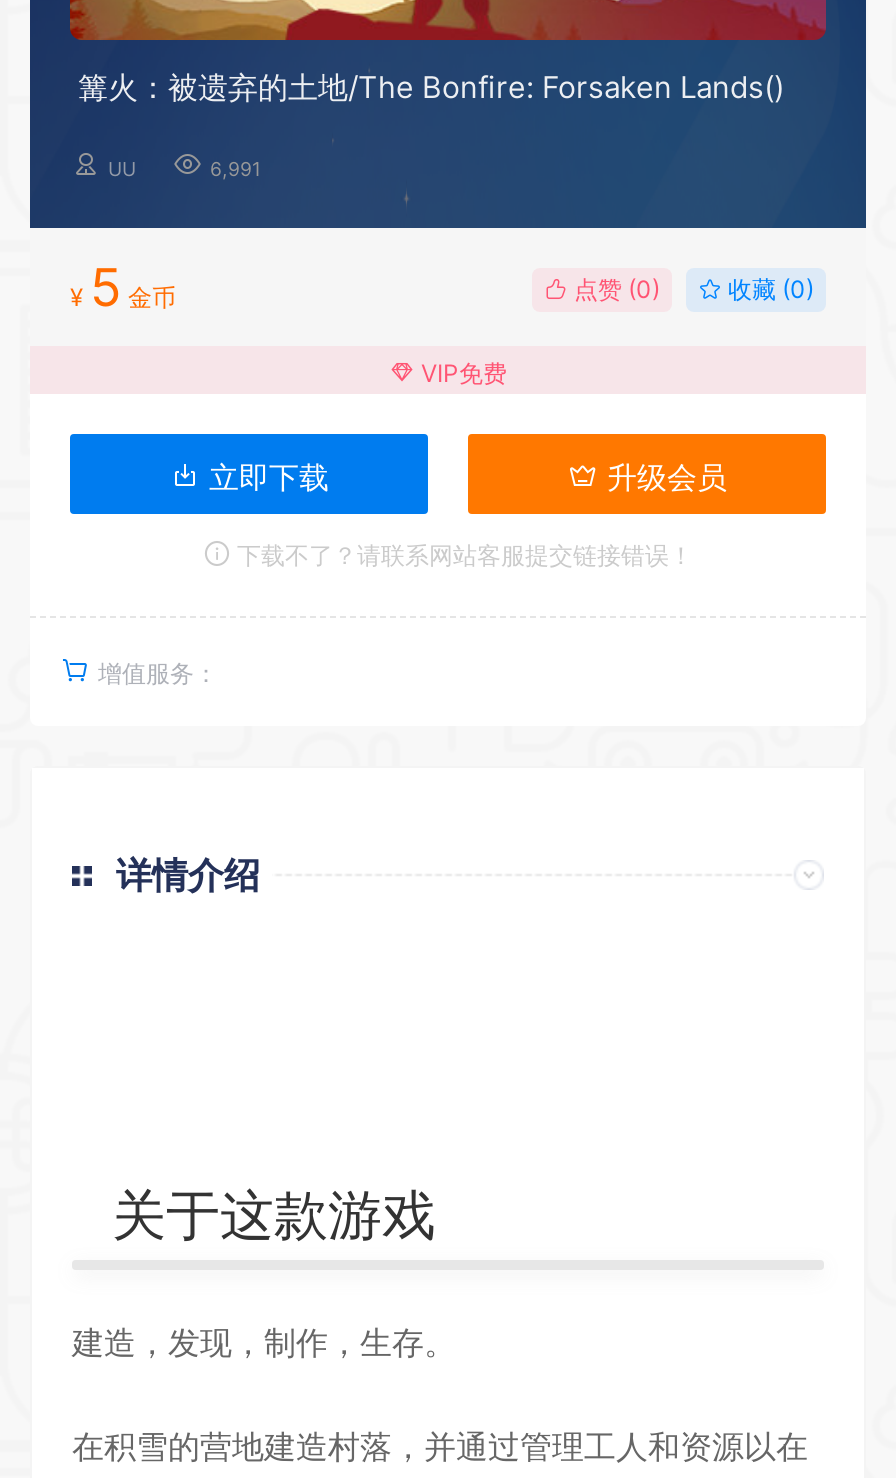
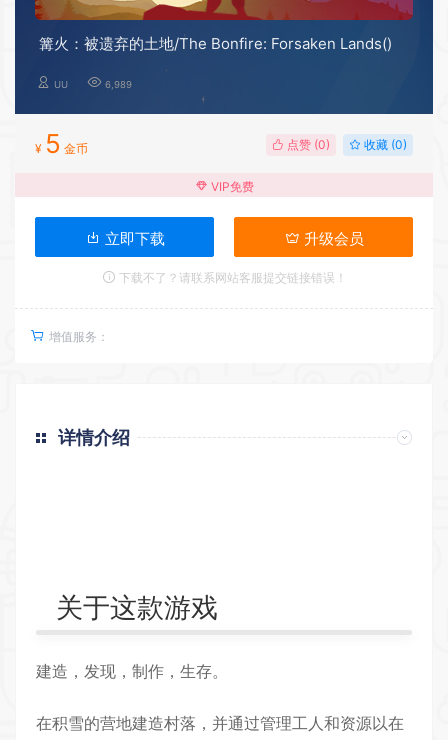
[204,157,260,179] 6,991 -> [102,79,132,90] 6,989

